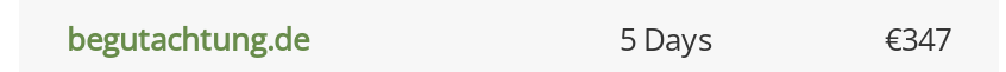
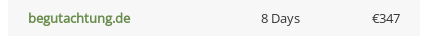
[620,18,712,60] 5 Days -> [260,9,299,27] 8 Days

